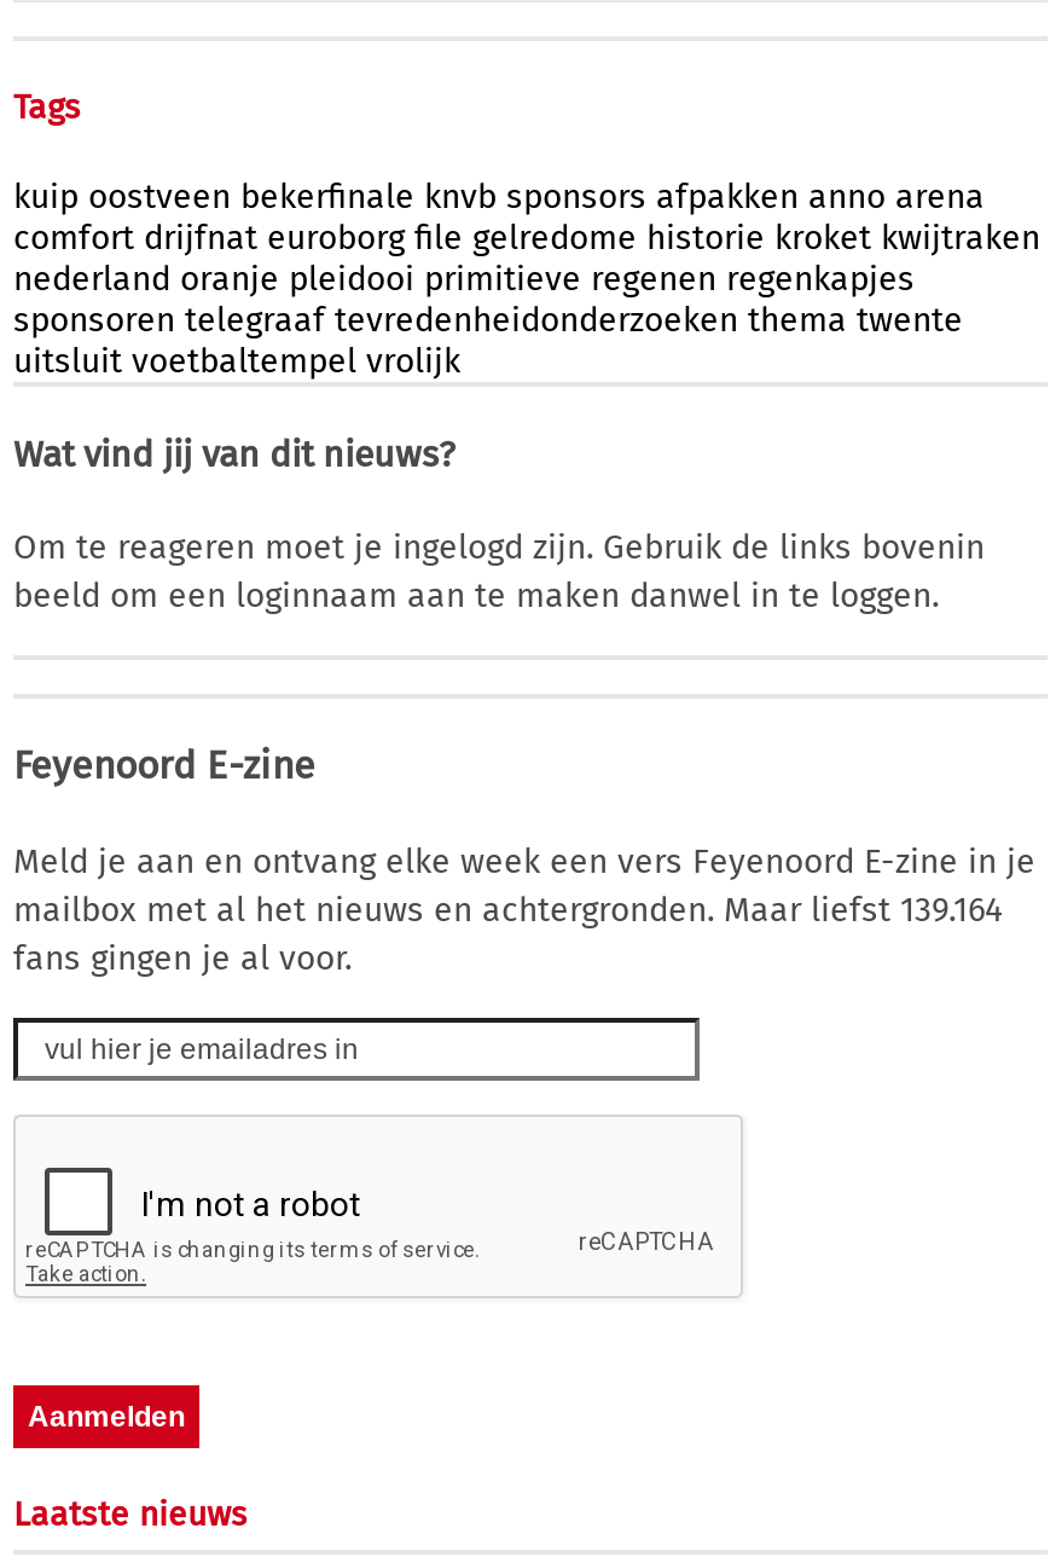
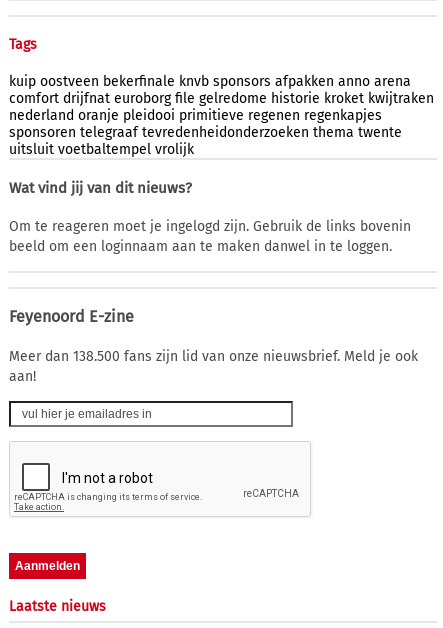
[13,841,1035,978] Meld je aan en ontvang elke week een vers Feyenoord E-zine in je | mailbox met al het nieuws en achtergronden. Maar liefst 139.164 | fans gingen je al voor. -> [9,348,418,385] Meer dan 138.500 fans zijn lid van onze nieuwsbrief. Meld je ook | aan!

